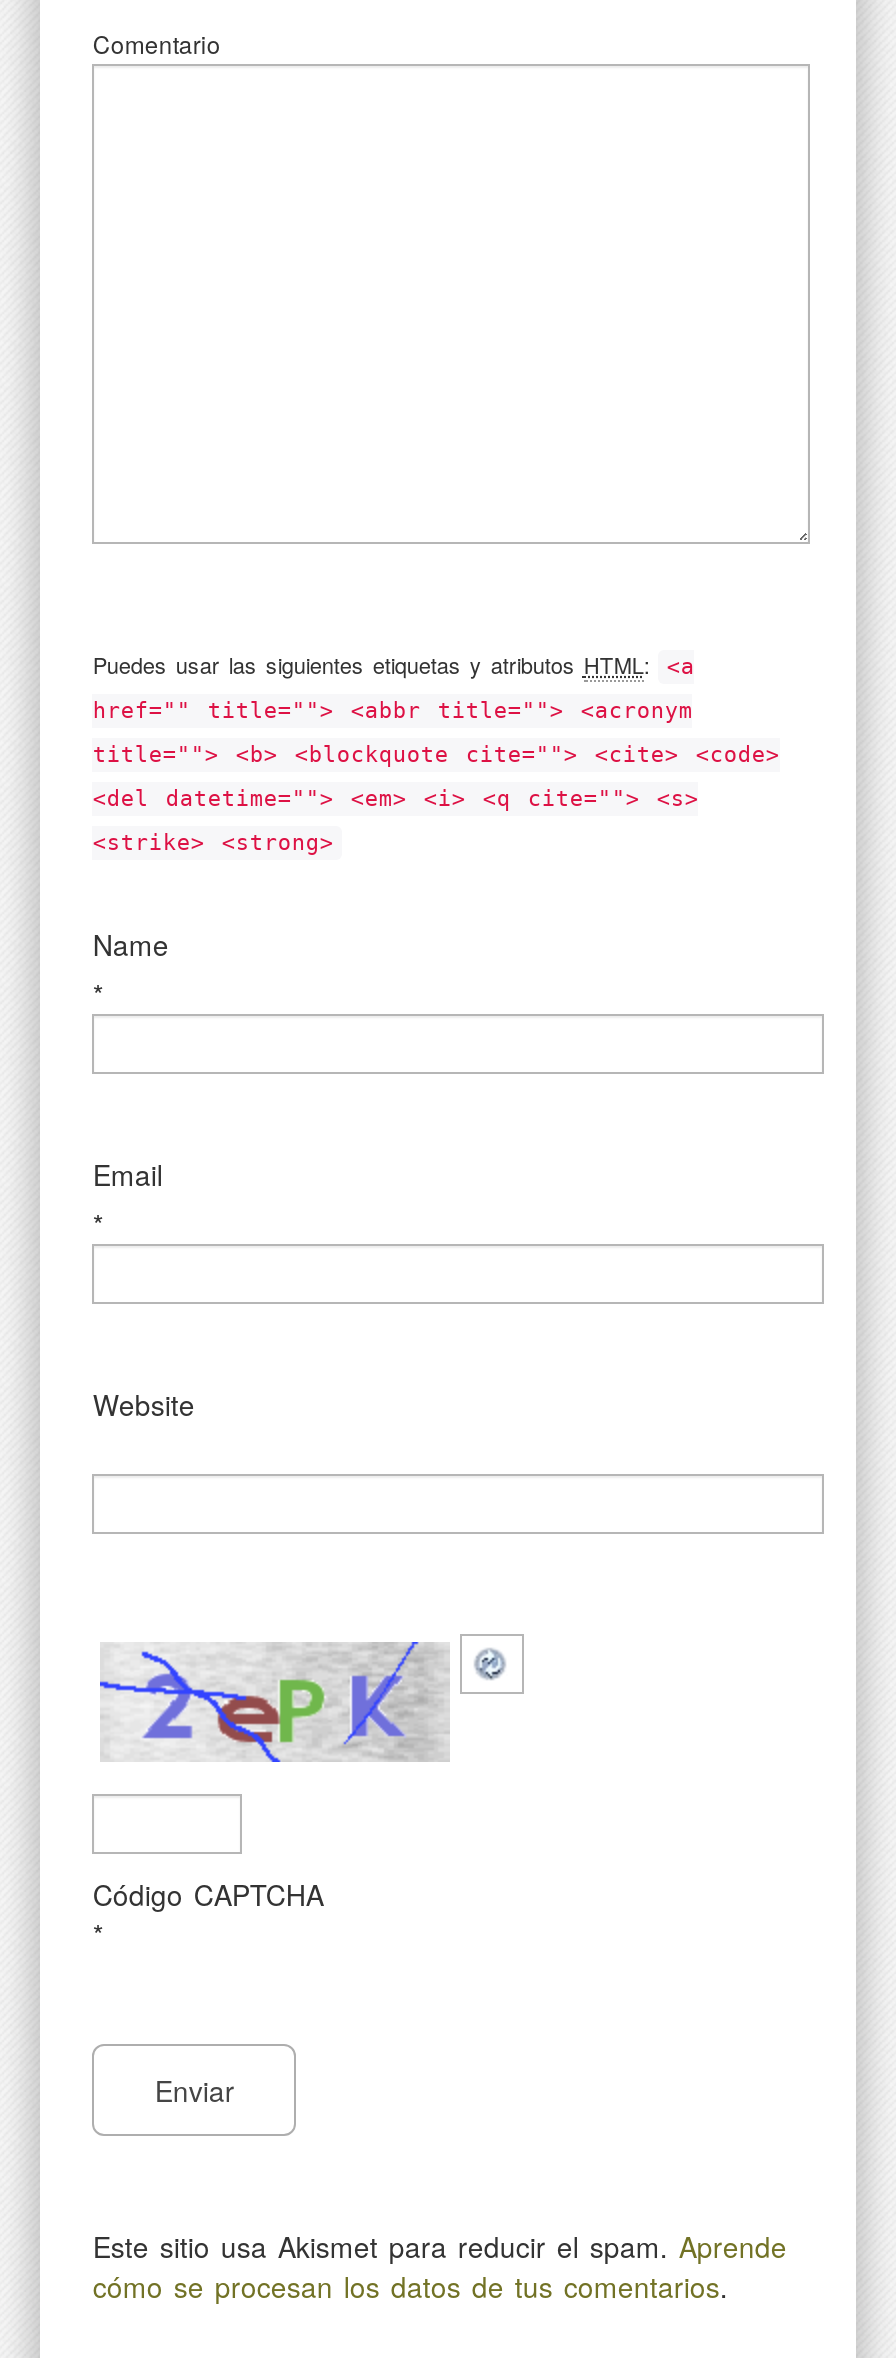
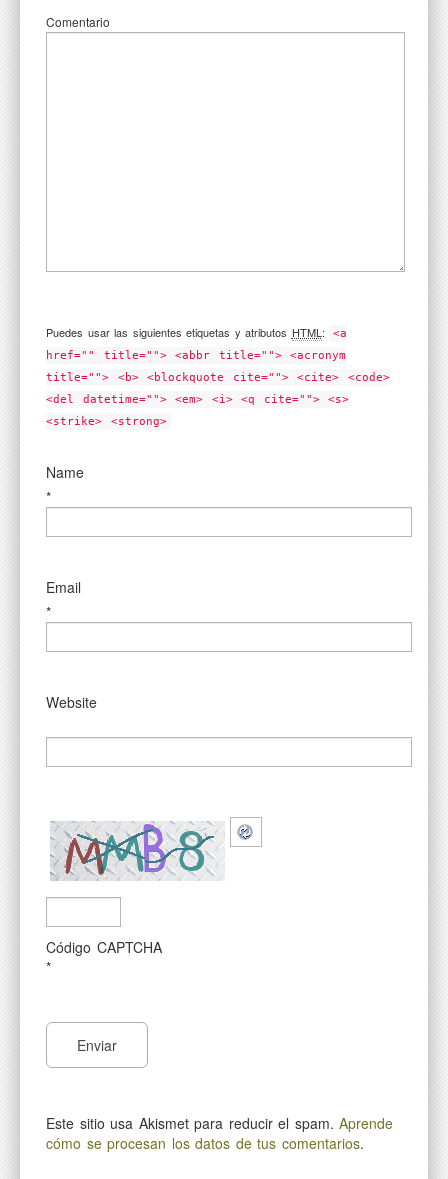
[98,1640,450,1764] [image] -> [50,820,224,881] [image]

